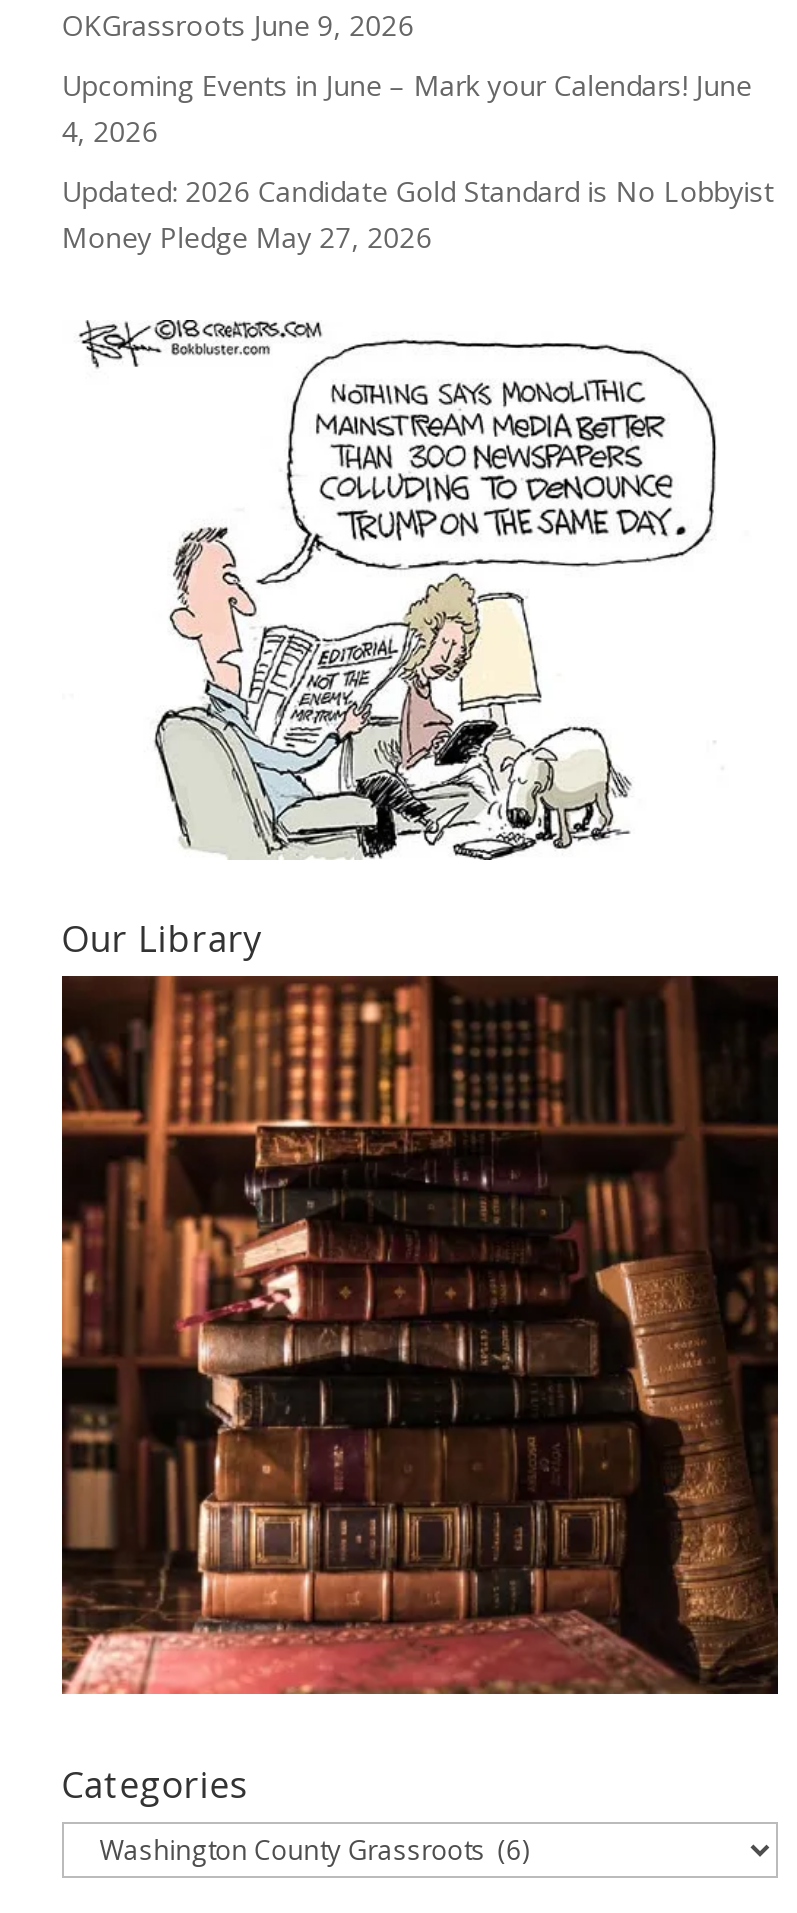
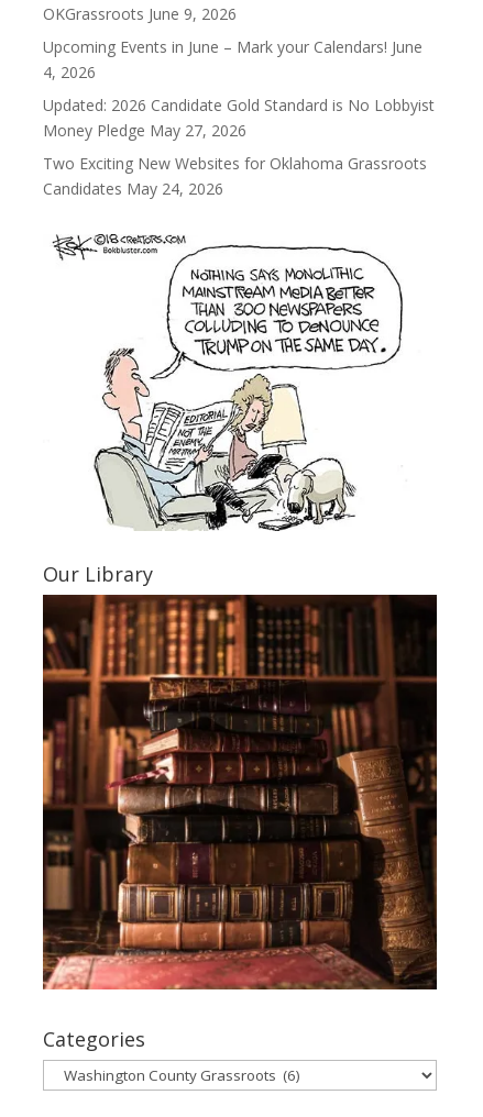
none -> [43,152,427,199] Two Exciting New Websites for Oklahoma Grassroots | Candidates May 24, 2026

